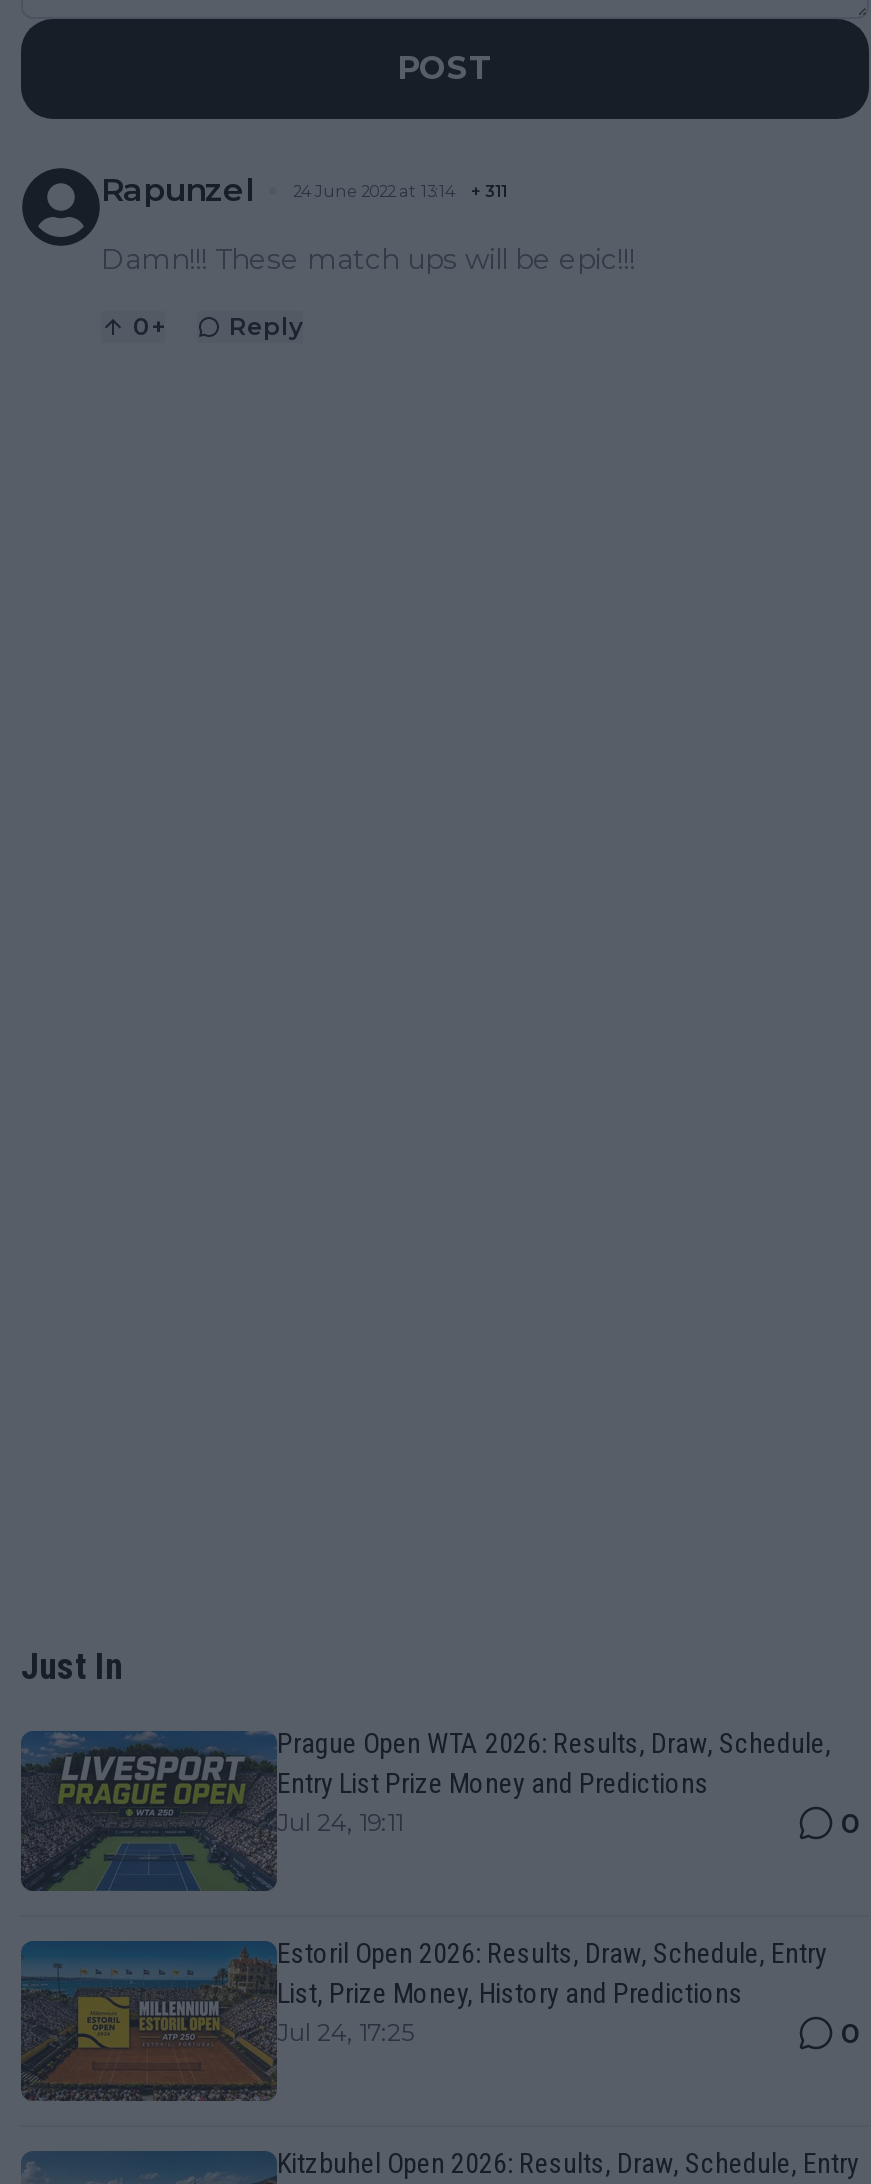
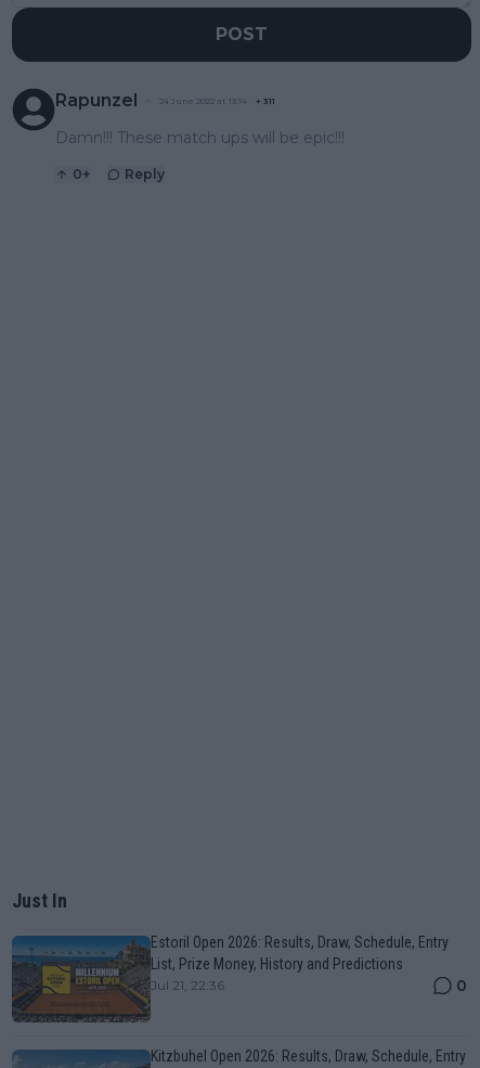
[21,1726,861,1892] [image] | Prague Open WTA 2026: Results, Draw, Schedule, | Entry List Prize Money and Predictions | Jul 24, 19:11 | 0 -> none
[277,2016,413,2046] Jul 24, 17:25 -> [151,977,224,993] Jul 21, 22:36

